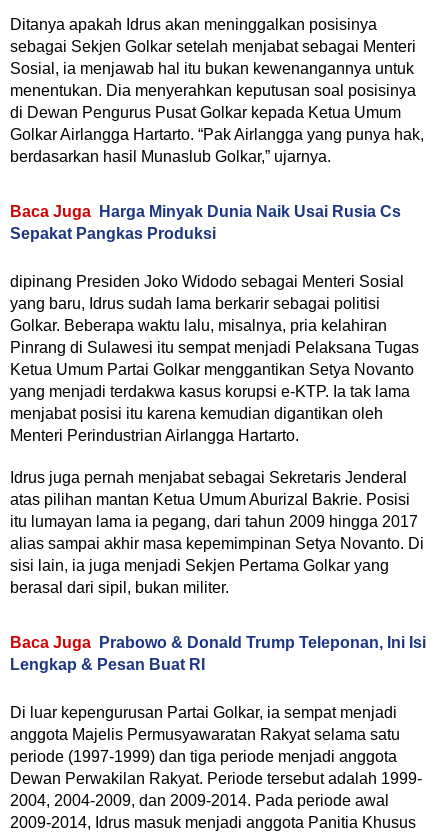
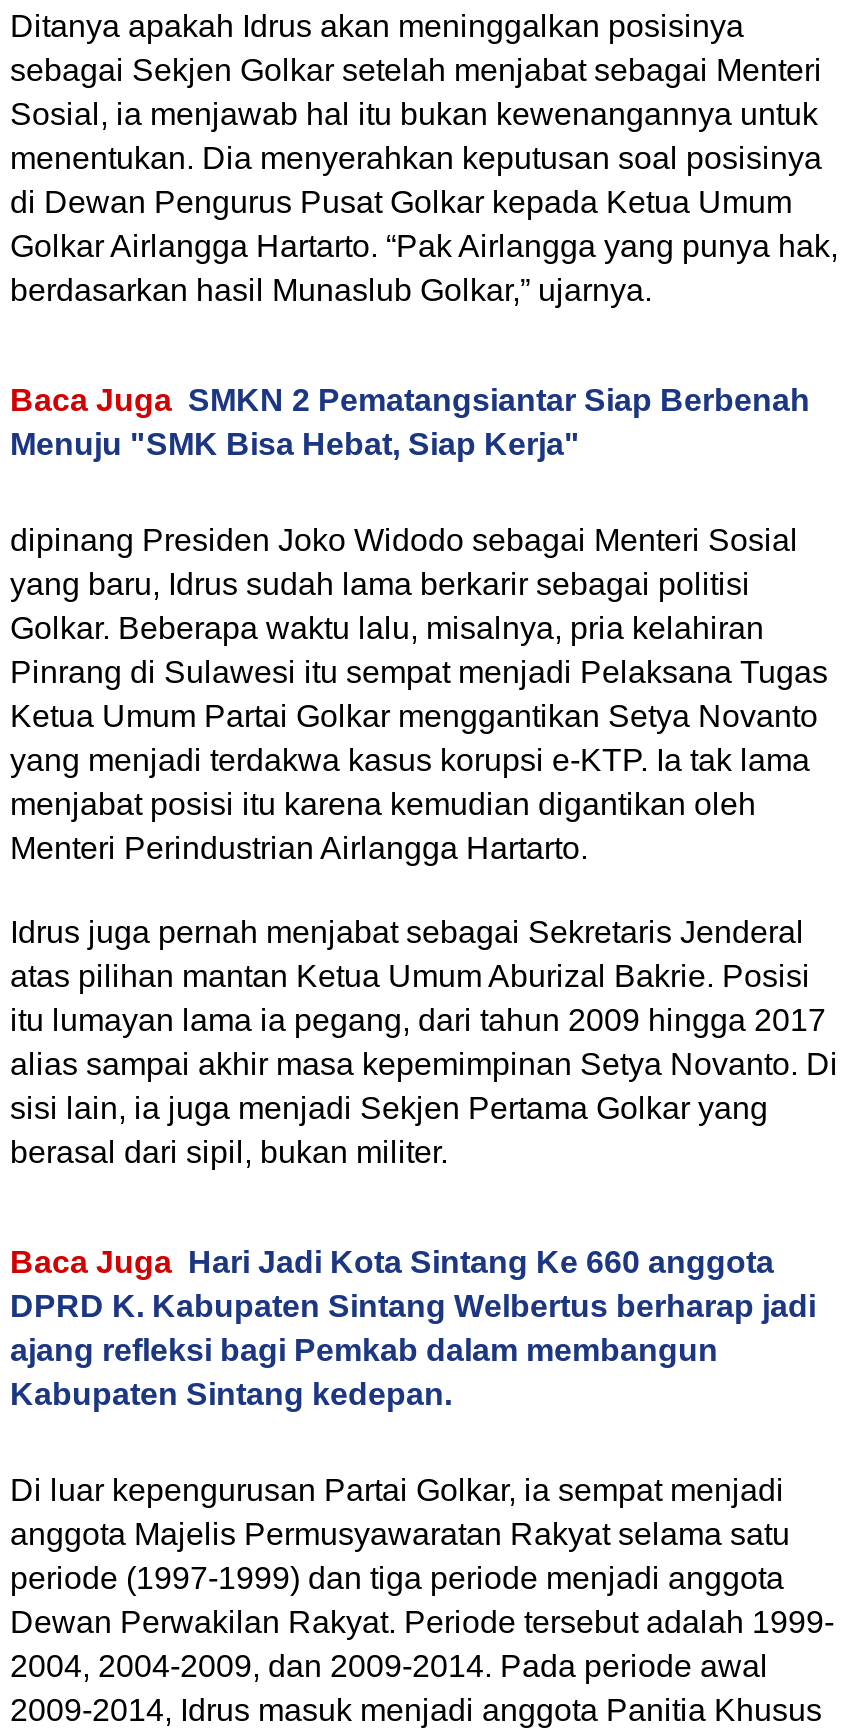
[10,203,401,242] Baca Juga Harga Minyak Dunia Naik Usai Rusia Cs | Sepakat Pangkas Produksi -> [10,383,810,461] Baca Juga SMKN 2 Pematangsiantar Siap Berbenah | Menuju "SMK Bisa Hebat, Siap Kerja"
[10,634,426,673] Baca Juga Prabowo & Donald Trump Teleponan, Ini Isi | Lengkap & Pesan Buat RI -> [10,1245,816,1411] Baca Juga Hari Jadi Kota Sintang Ke 660 anggota | DPRD K. Kabupaten Sintang Welbertus berharap jadi | ajang refleksi bagi Pemkab dalam membangun | Kabupaten Sintang kedepan.

